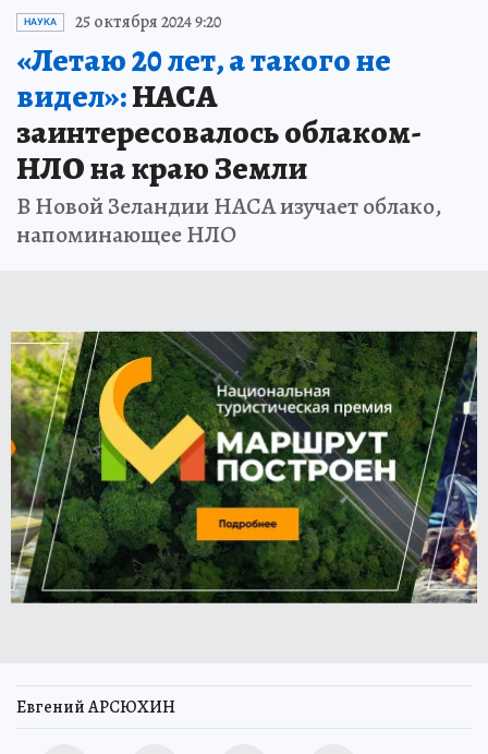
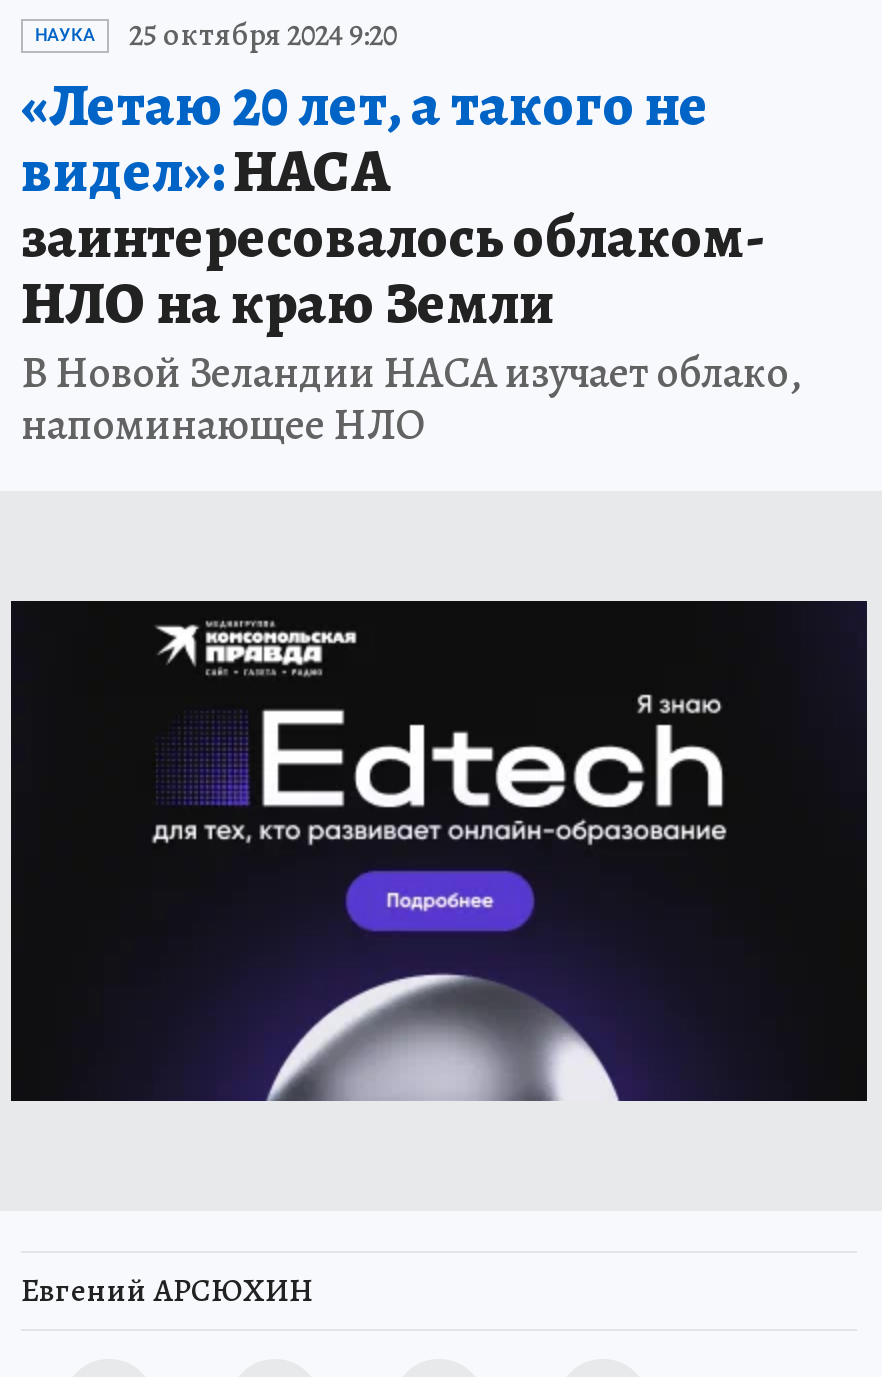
[10,331,478,605] [image] -> [9,599,869,1101] [image]

